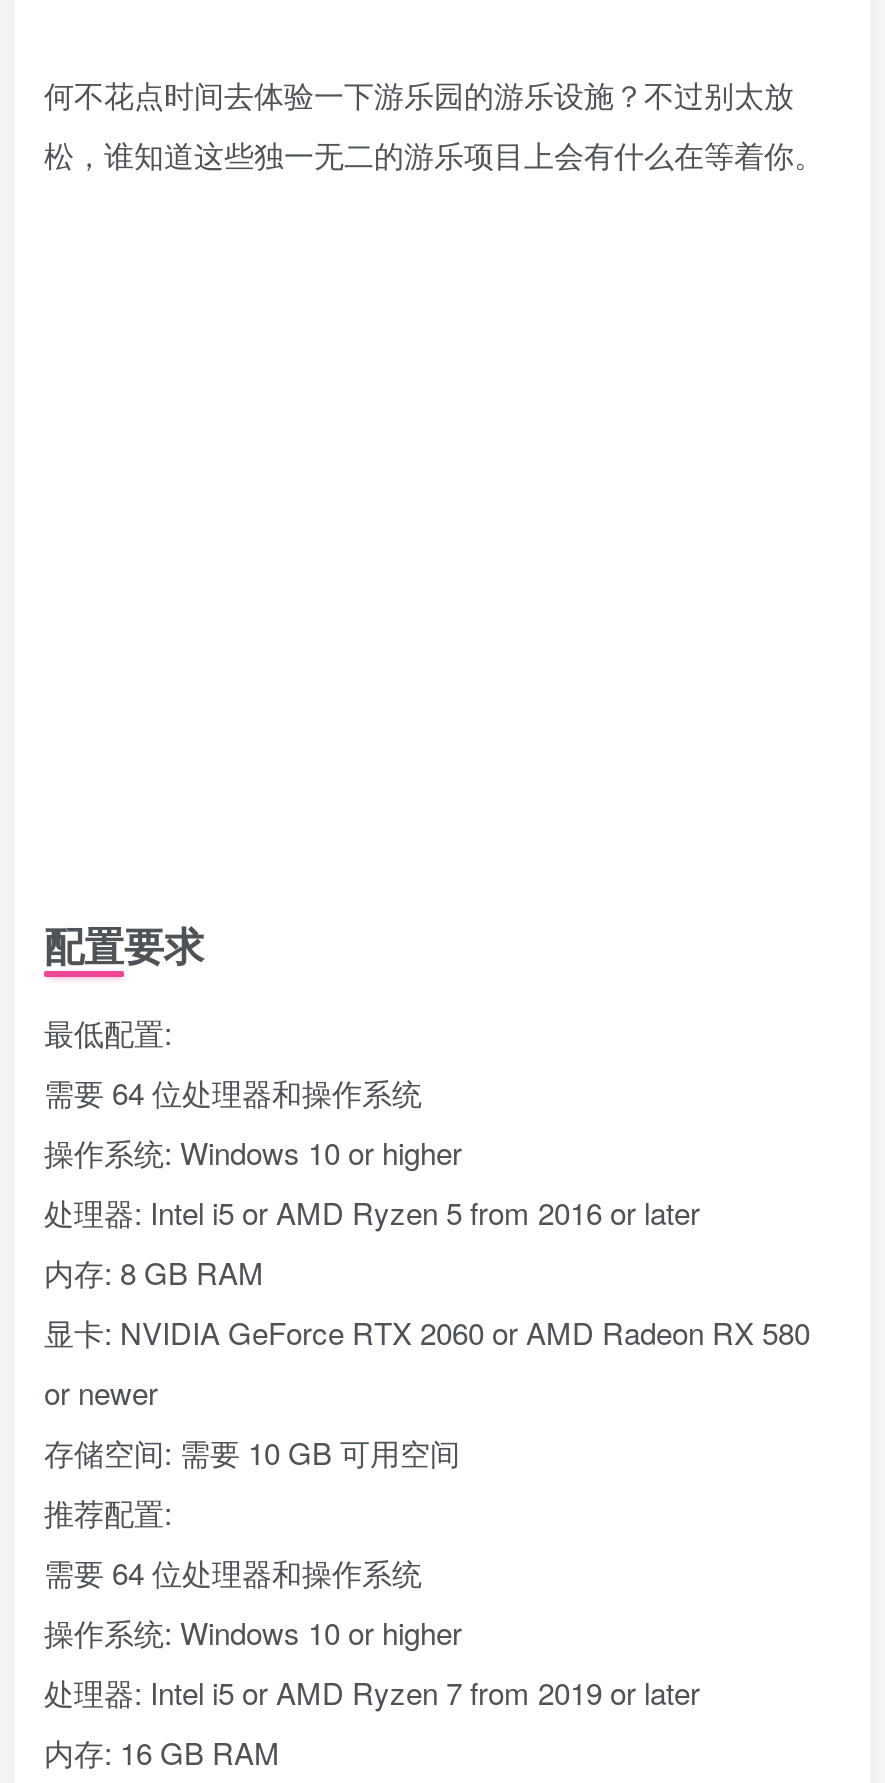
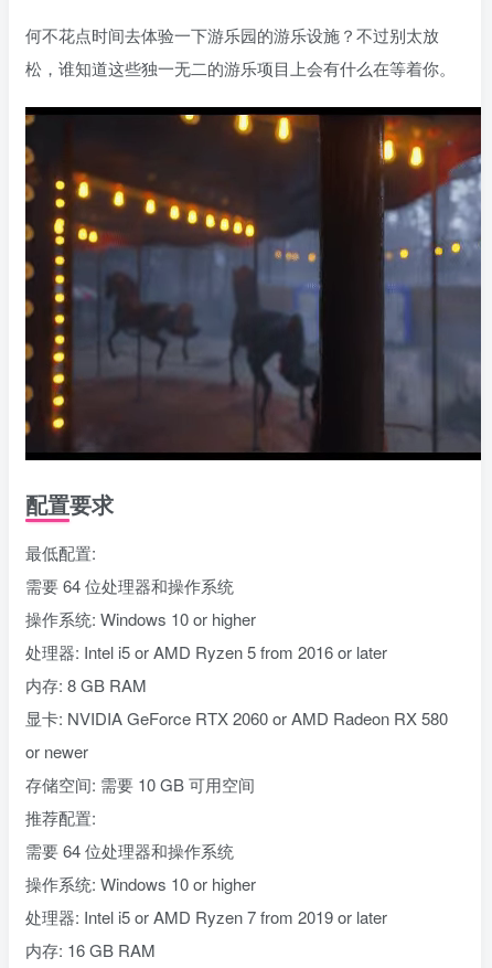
none -> [24,106,482,461] [image]

